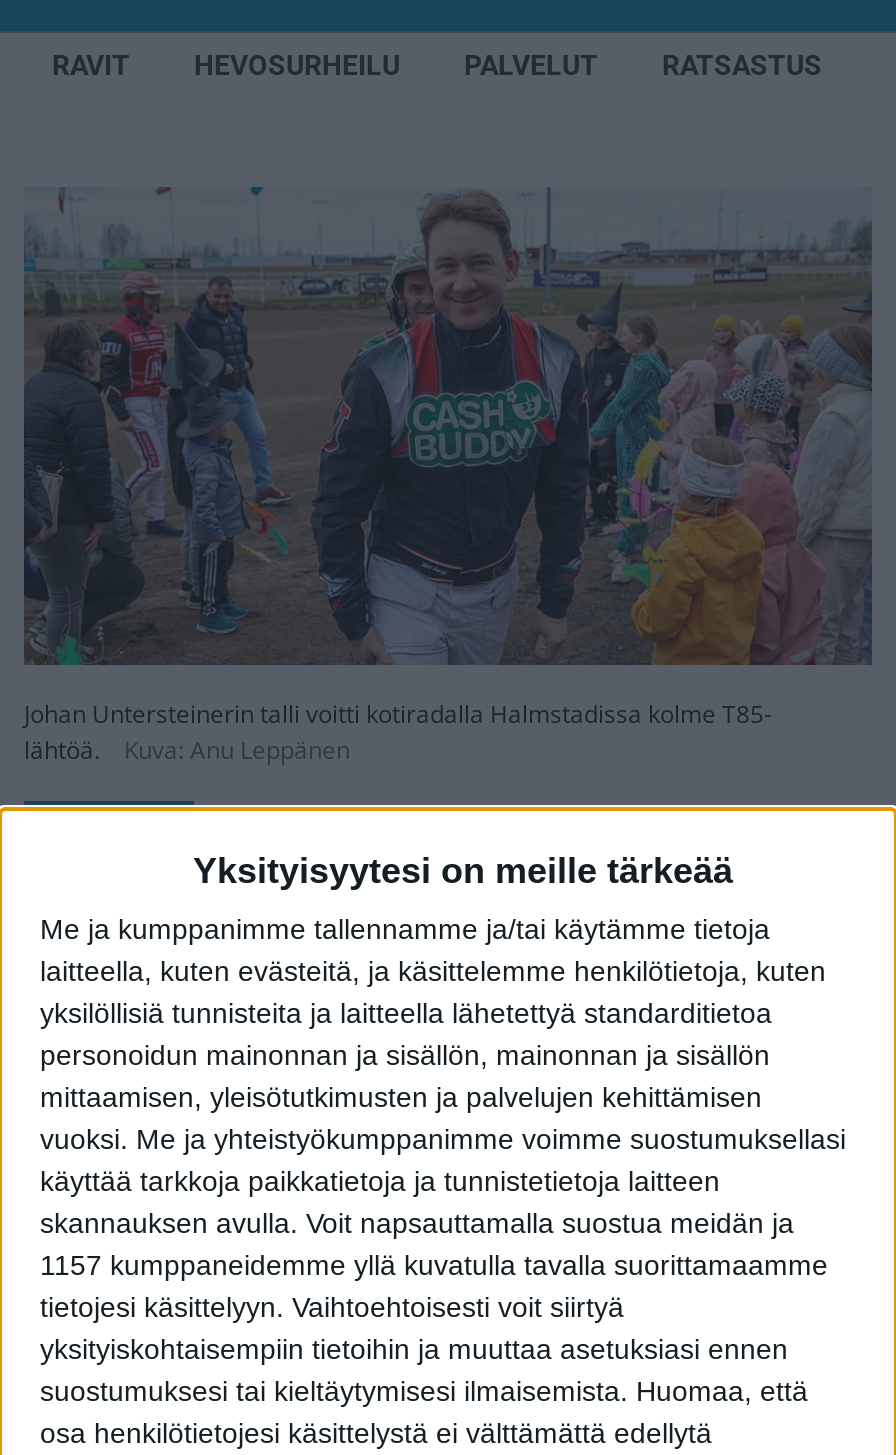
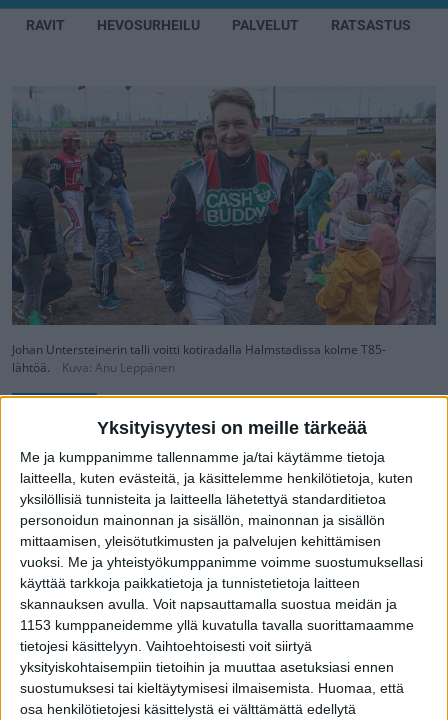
[40,1249,828,1281] 1157 kumppaneidemme yllä kuvatulla tavalla suorittamaamme -> [20,617,414,633] 1153 kumppaneidemme yllä kuvatulla tavalla suorittamaamme

